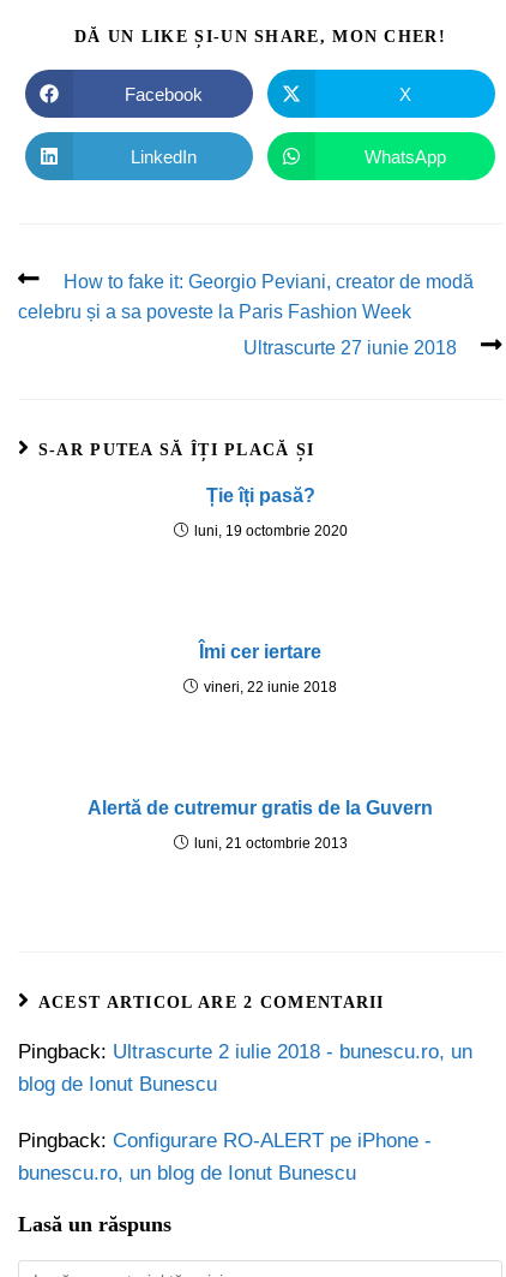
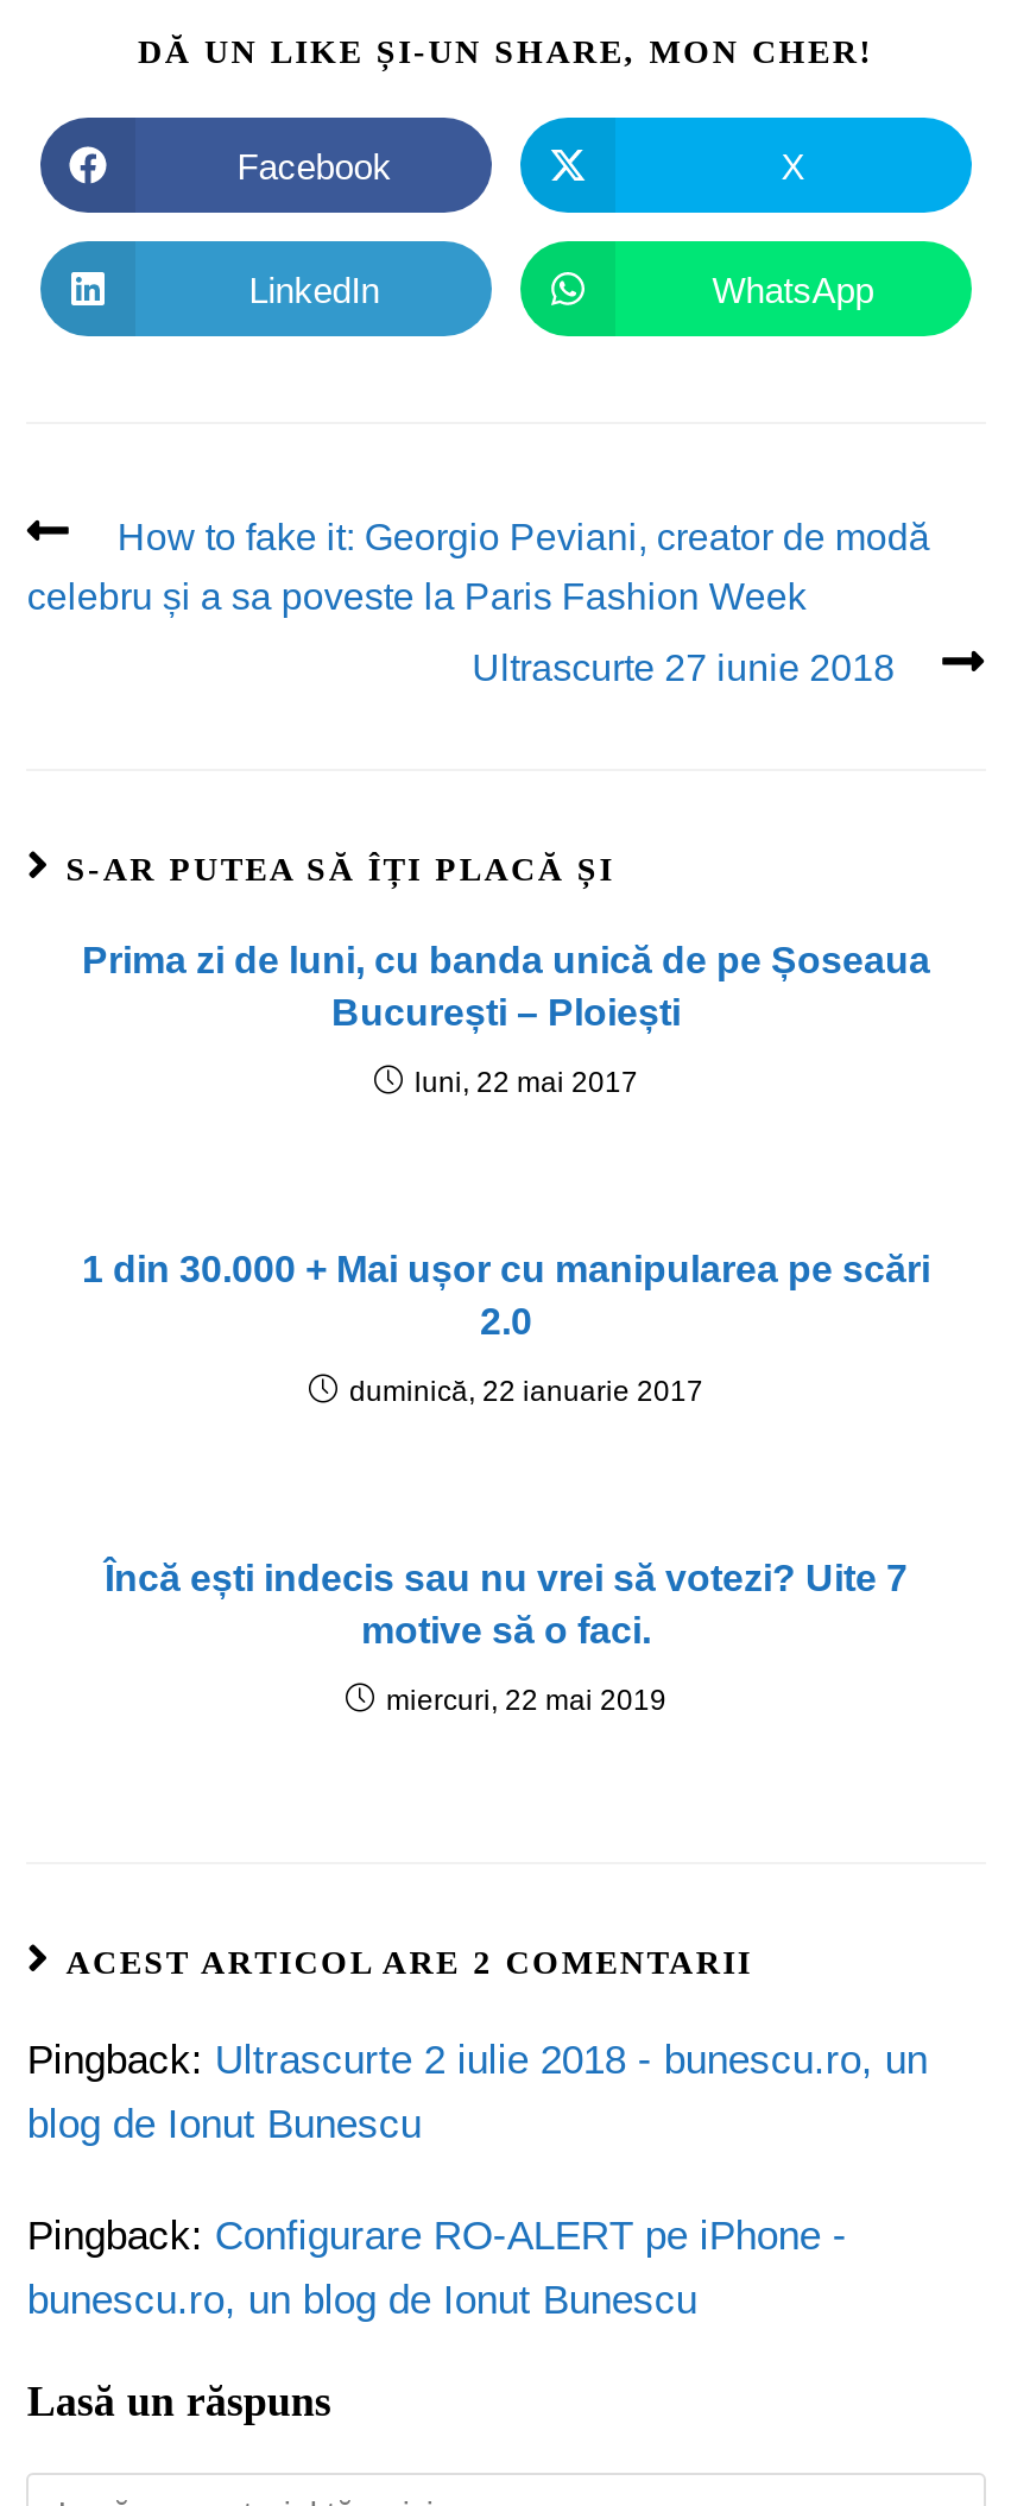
[206,486,315,506] Ție îți pasă? -> [82,940,930,1033] Prima zi de luni, cu banda unică de pe Șoseaua | București – Ploiești
[194,523,347,540] luni, 19 octombrie 2020 -> [415,1066,638,1100] luni, 22 mai 2017
[199,642,321,662] Îmi cer iertare -> [82,1249,930,1342] 1 din 30.000 + Mai ușor cu manipularea pe scări | 2.0
[204,679,337,696] vineri, 22 iunie 2018 -> [349,1375,703,1409] duminică, 22 ianuarie 2017
[88,798,433,818] Alertă de cutremur gratis de la Guvern -> [105,1558,908,1651] Încă ești indecis sau nu vrei să votezi? Uite 7 | motive să o faci.
[194,835,347,852] luni, 21 octombrie 2013 -> [386,1684,666,1717] miercuri, 22 mai 2019

